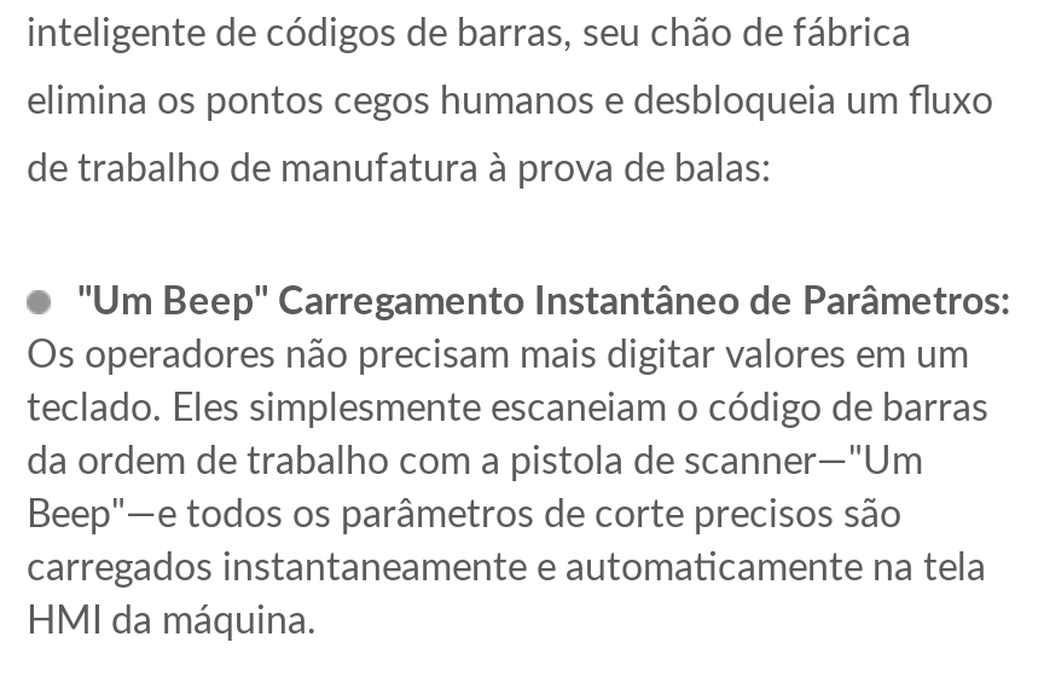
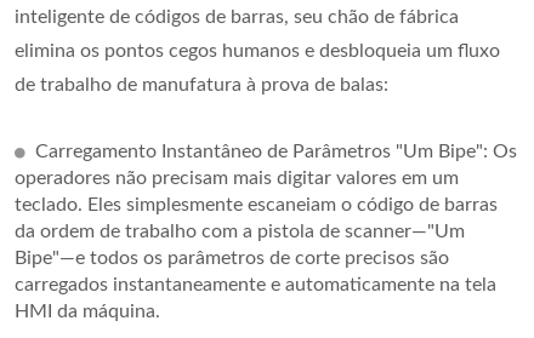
[27,283,1010,375] "Um Beep" Carregamento Instantâneo de Parâmetros: | Os operadores não precisam mais digitar valores em um -> [15,142,517,188] Carregamento Instantâneo de Parâmetros "Um Bipe": Os | operadores não precisam mais digitar valores em um
[27,496,901,535] Beep"—e todos os parâmetros de corte precisos são -> [15,248,449,268] Bipe"—e todos os parâmetros de corte precisos são

